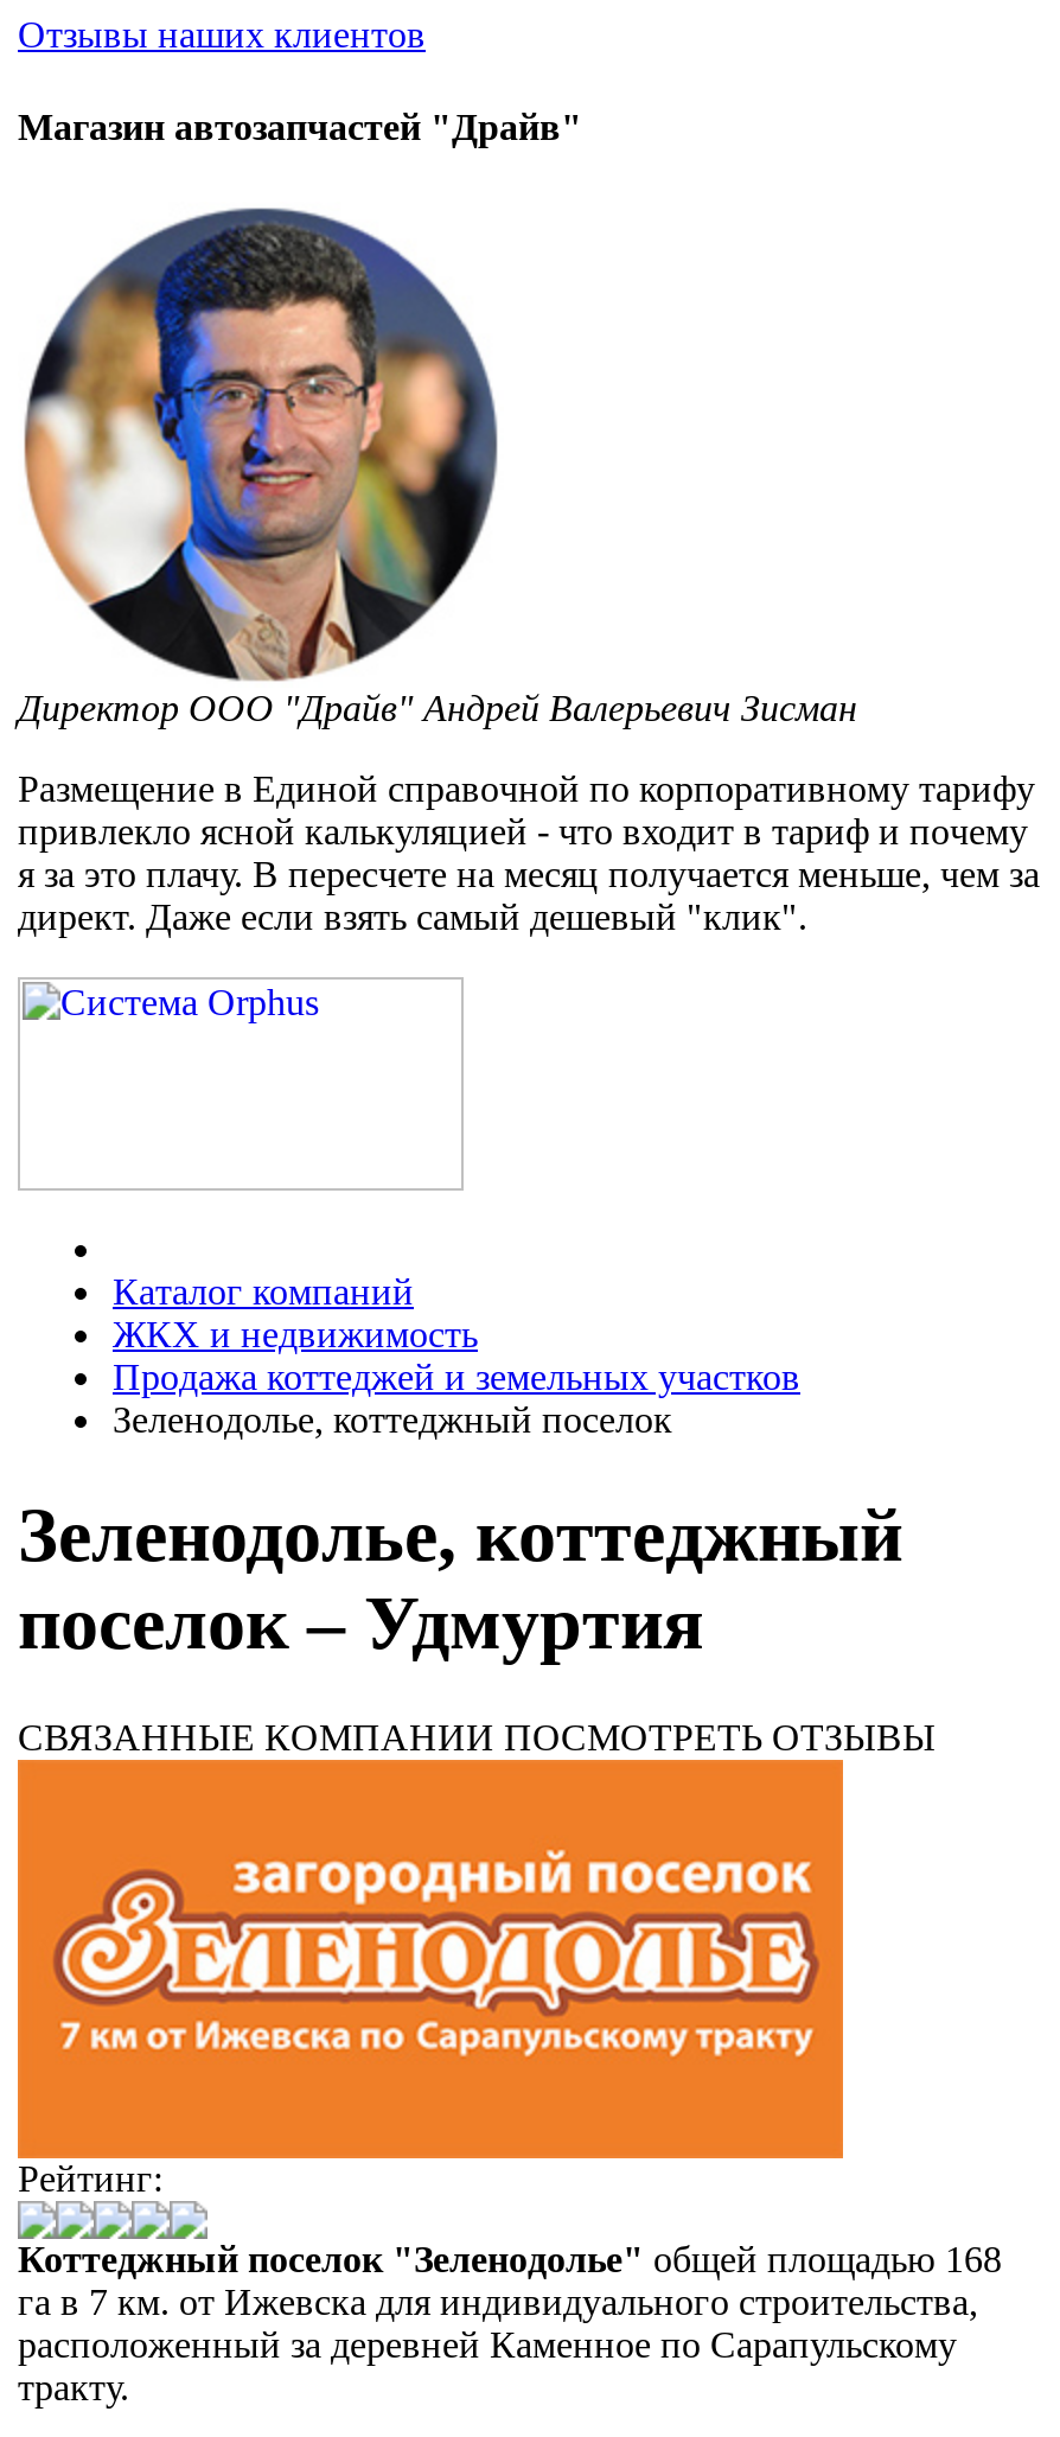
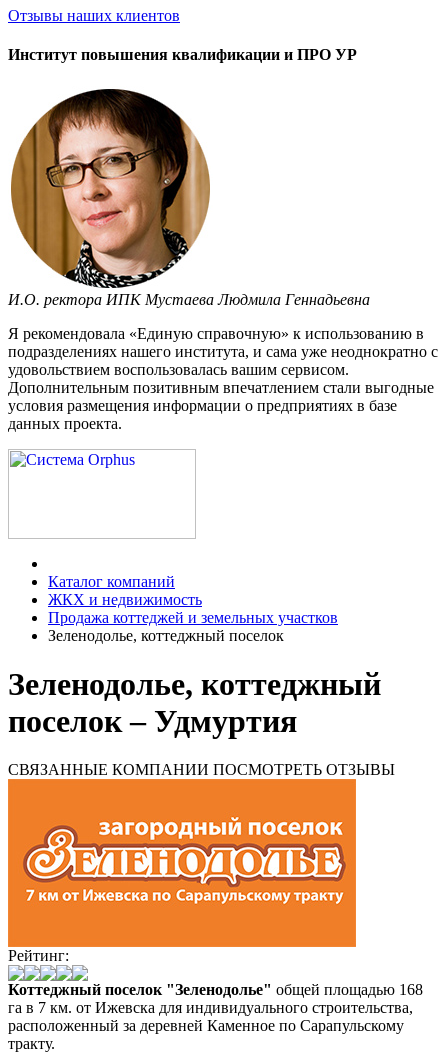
[18,107,582,148] Магазин автозапчастей "Драйв" -> [8,46,357,63] Институт повышения квалификации и ПРО УР
[27,209,499,583] [image] -> [12,107,211,283] [image]
[18,687,857,727] Директор ООО "Драйв" Андрей Валерьевич Зисман -> [8,290,370,307] И.О. ректора ИПК Мустаева Людмила Геннадьевна
[18,767,1040,936] Размещение в Единой справочной по корпоративному тарифу | привлекло ясной калькуляцией - что входит в тариф и почему | я за это плачу. В пересчете на месяц получается меньше, чем за | директ. Даже если взять самый дешевый "клик". -> [8,324,438,431] Я рекомендовала «Единую справочную» к использованию в | подразделениях нашего института, и сама уже неоднократно с | удовольствием воспользовалась вашим сервисом. | Дополнительным позитивным впечатлением стали выгодные | условия размещения информации о предприятиях в базе | данных проекта.

